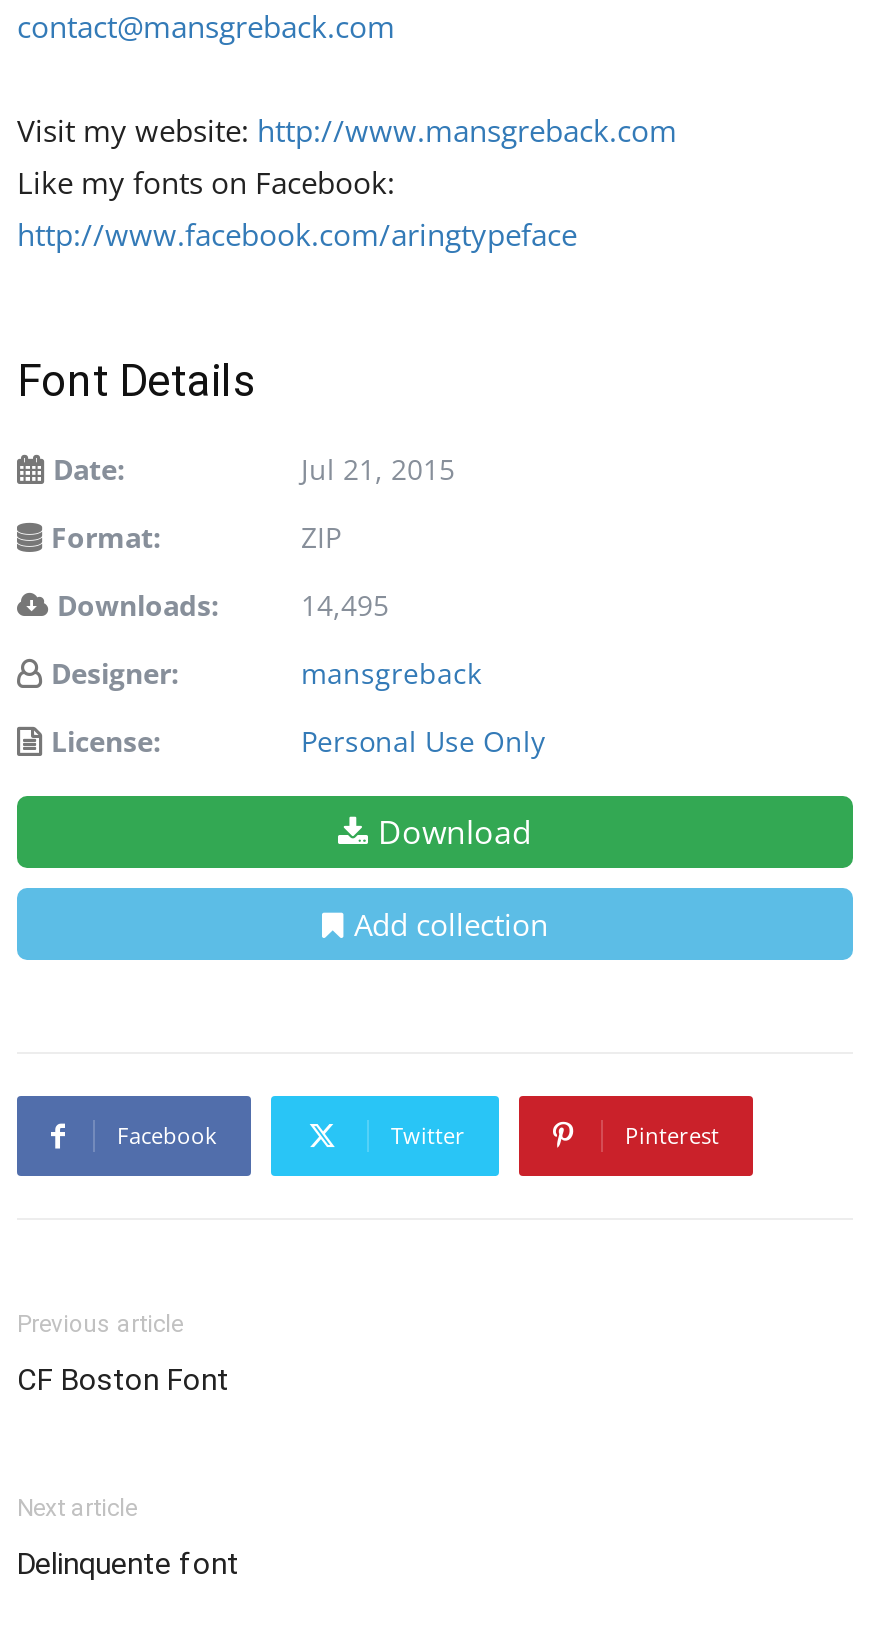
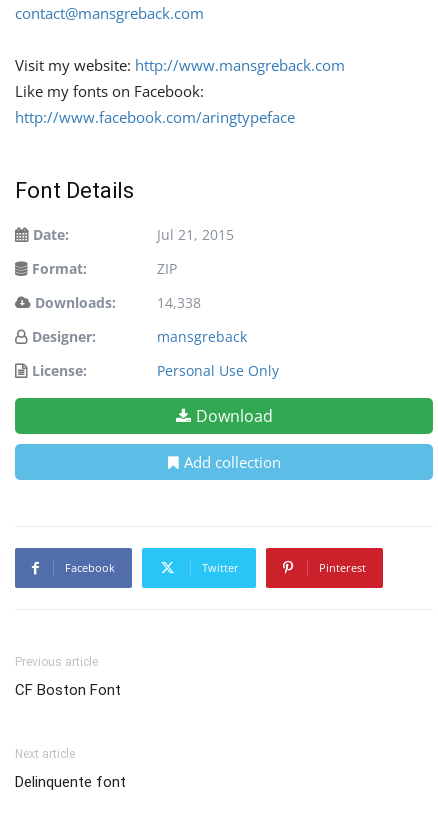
[301,587,389,625] 14,495 -> [157,293,201,312] 14,338

